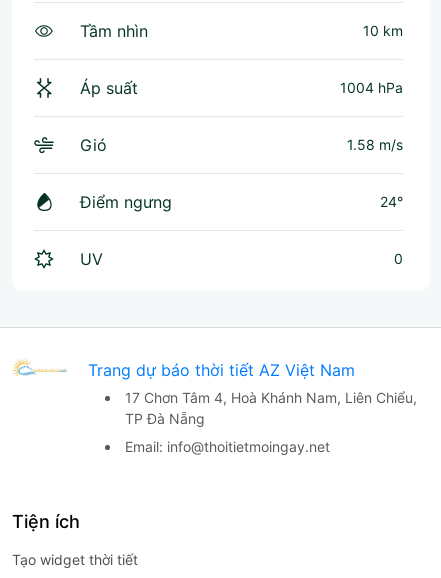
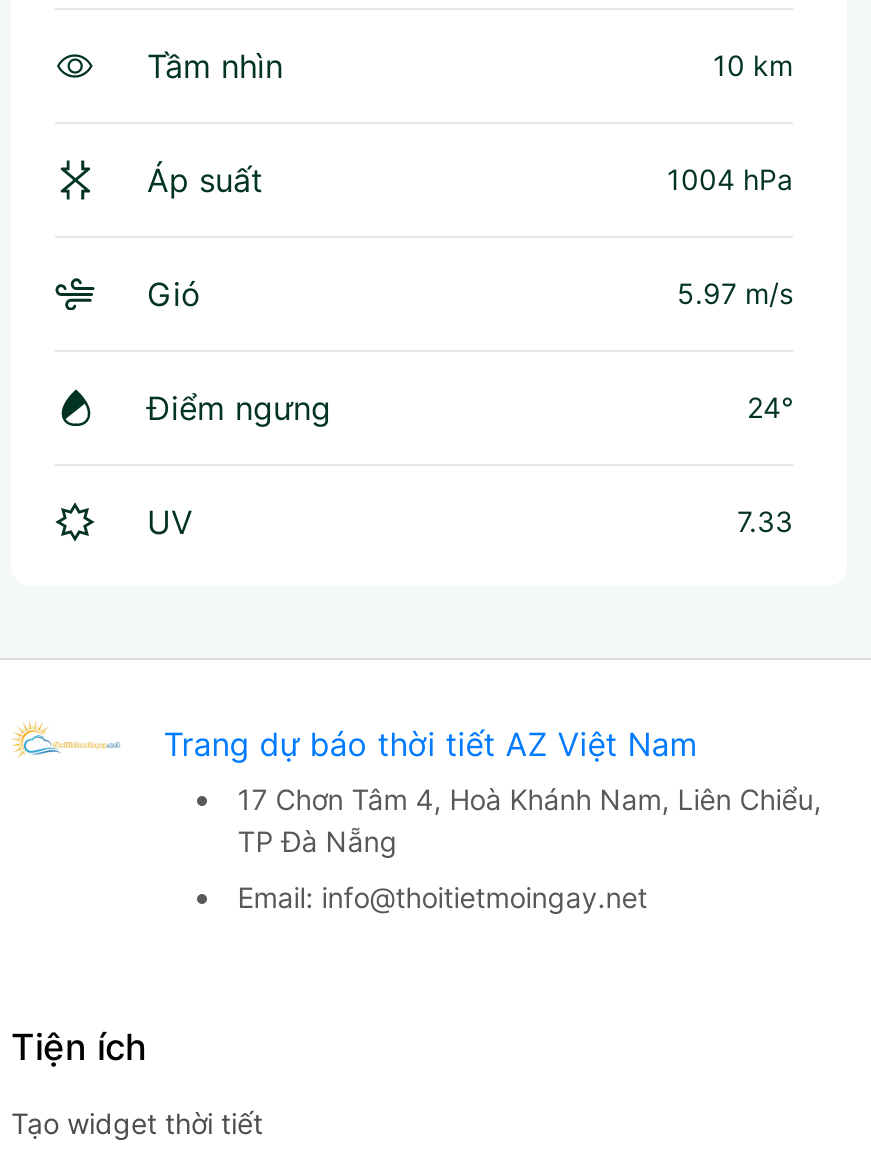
[347,136,403,153] 1.58 m/s -> [677,276,793,310] 5.97 m/s
[394,250,403,267] 0 -> [737,504,793,538] 7.33

